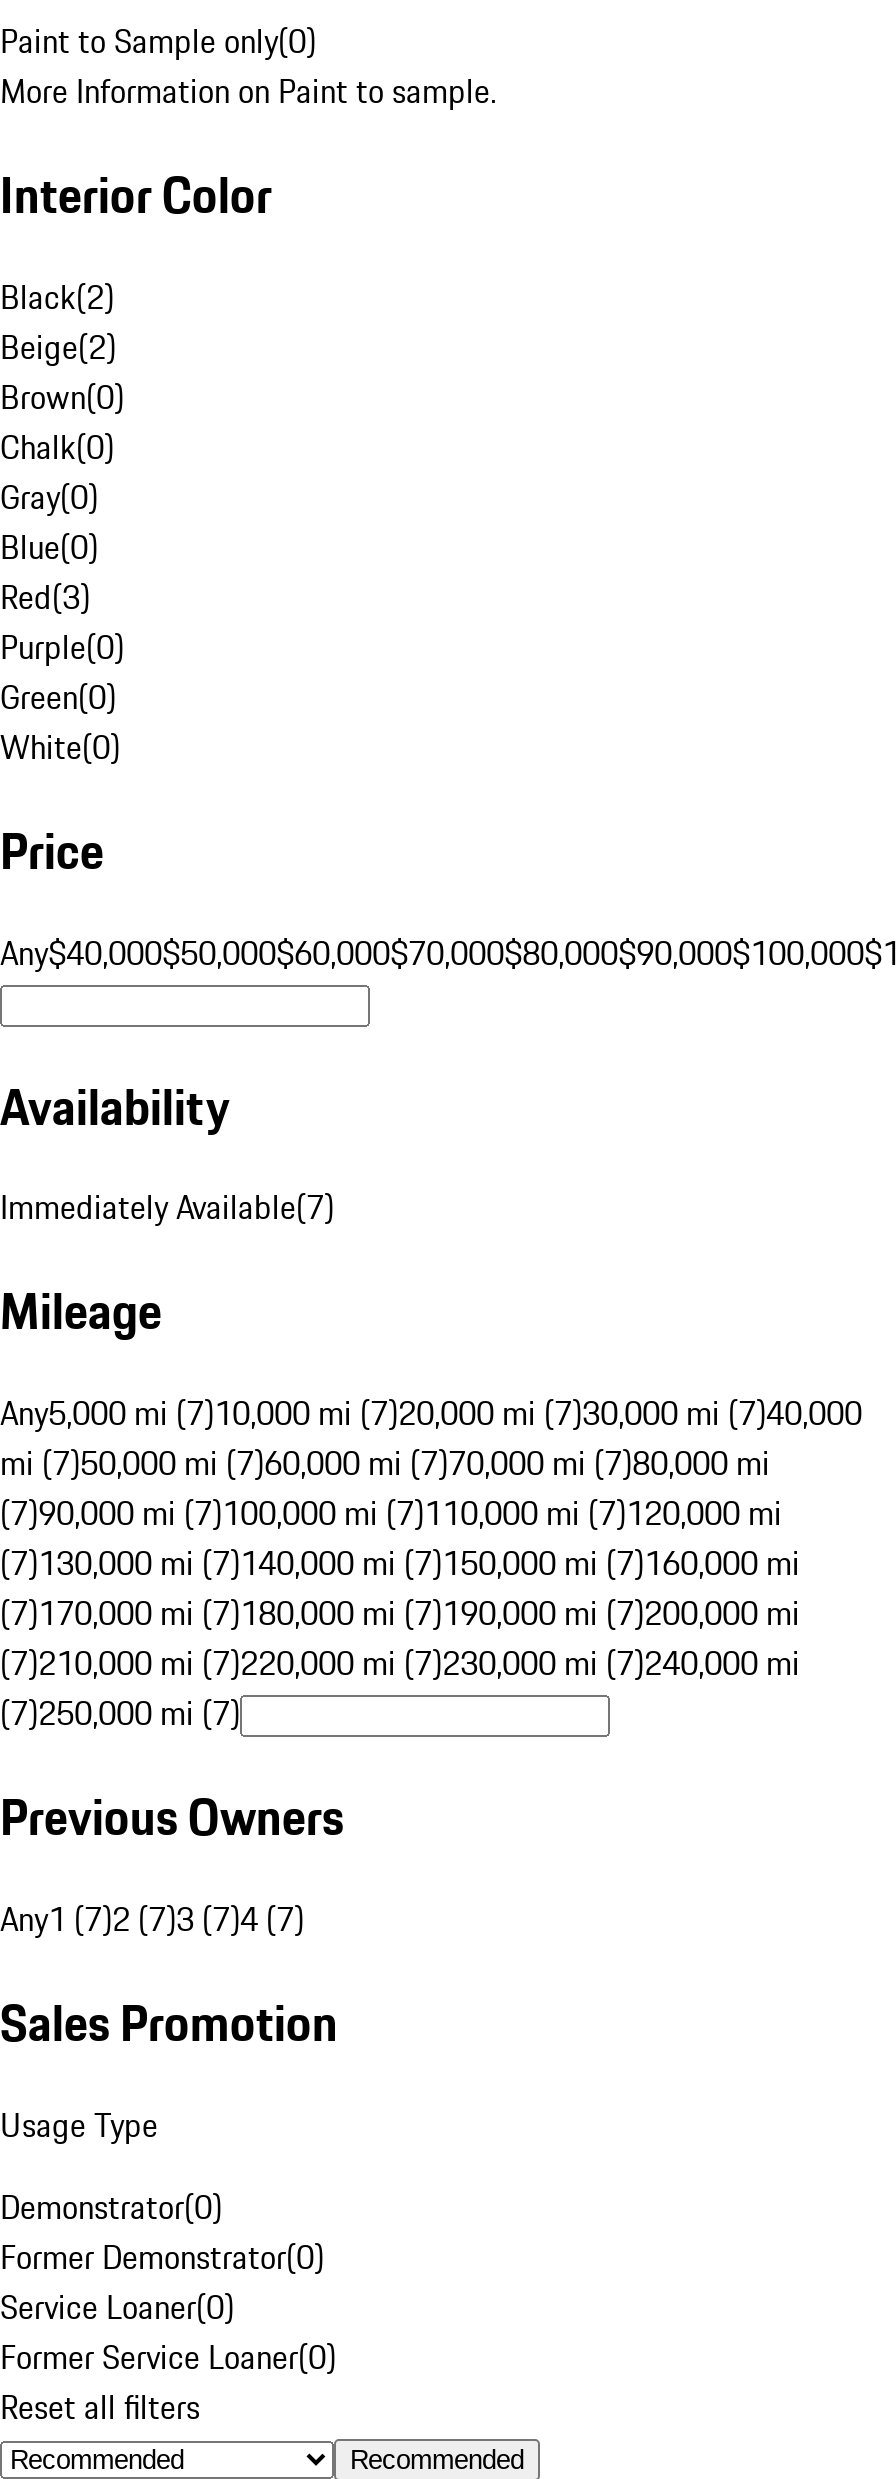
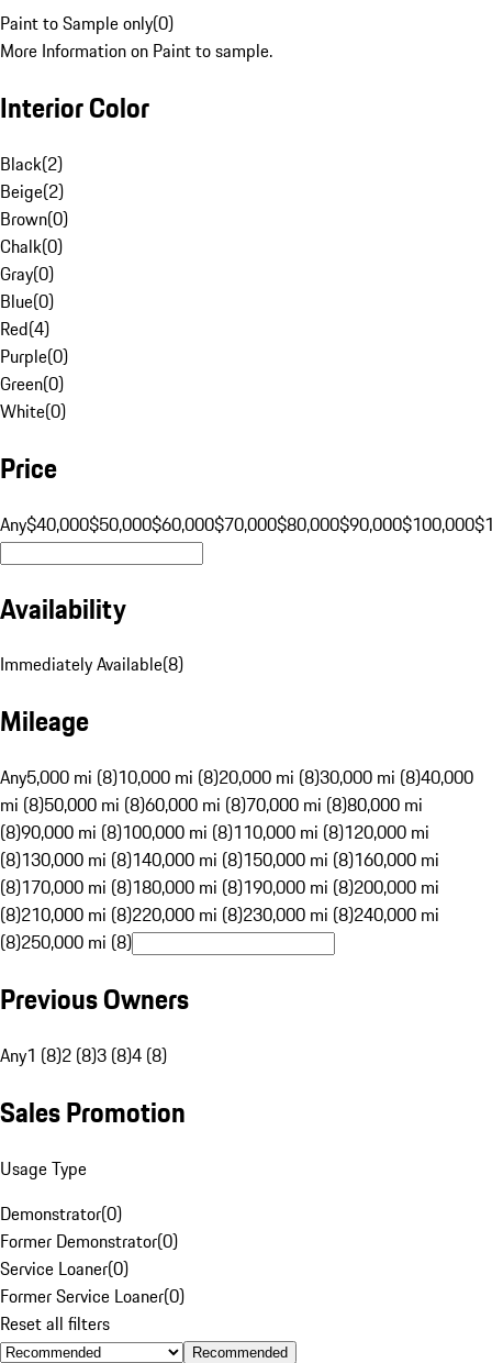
[0,573,90,621] Red(3) -> [0,315,49,342] Red(4)
[0,1184,334,1232] Immediately Available(7) -> [0,651,183,678] Immediately Available(8)
[0,1390,862,1438] Any5,000 mi (7)10,000 mi (7)20,000 mi (7)30,000 mi (7)40,000 -> [0,764,473,791] Any5,000 mi (8)10,000 mi (8)20,000 mi (8)30,000 mi (8)40,000
[0,1440,770,1488] mi (7)50,000 mi (7)60,000 mi (7)70,000 mi (7)80,000 mi -> [0,792,423,818] mi (8)50,000 mi (8)60,000 mi (8)70,000 mi (8)80,000 mi
[0,1490,782,1538] (7)90,000 mi (7)100,000 mi (7)110,000 mi (7)120,000 mi -> [0,819,429,846] (8)90,000 mi (8)100,000 mi (8)110,000 mi (8)120,000 mi
[0,1540,800,1588] (7)130,000 mi (7)140,000 mi (7)150,000 mi (7)160,000 mi -> [0,847,439,873] (8)130,000 mi (8)140,000 mi (8)150,000 mi (8)160,000 mi
[0,1590,800,1638] (7)170,000 mi (7)180,000 mi (7)190,000 mi (7)200,000 mi -> [0,874,439,901] (8)170,000 mi (8)180,000 mi (8)190,000 mi (8)200,000 mi
[0,1640,800,1688] (7)210,000 mi (7)220,000 mi (7)230,000 mi (7)240,000 mi -> [0,902,439,928] (8)210,000 mi (8)220,000 mi (8)230,000 mi (8)240,000 mi
[0,1690,240,1738] (7)250,000 mi (7) -> [0,929,132,956] (8)250,000 mi (8)
[0,1895,304,1943] Any1 (7)2 (7)3 (7)4 (7) -> [0,1042,167,1069] Any1 (8)2 (8)3 (8)4 (8)

